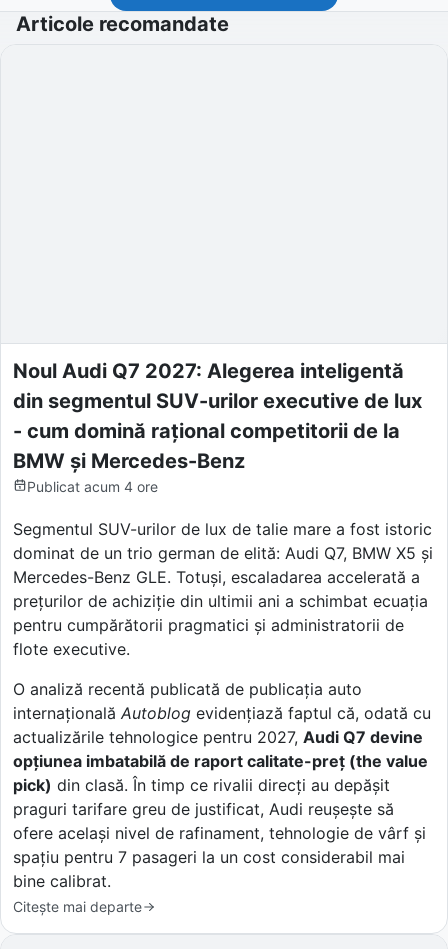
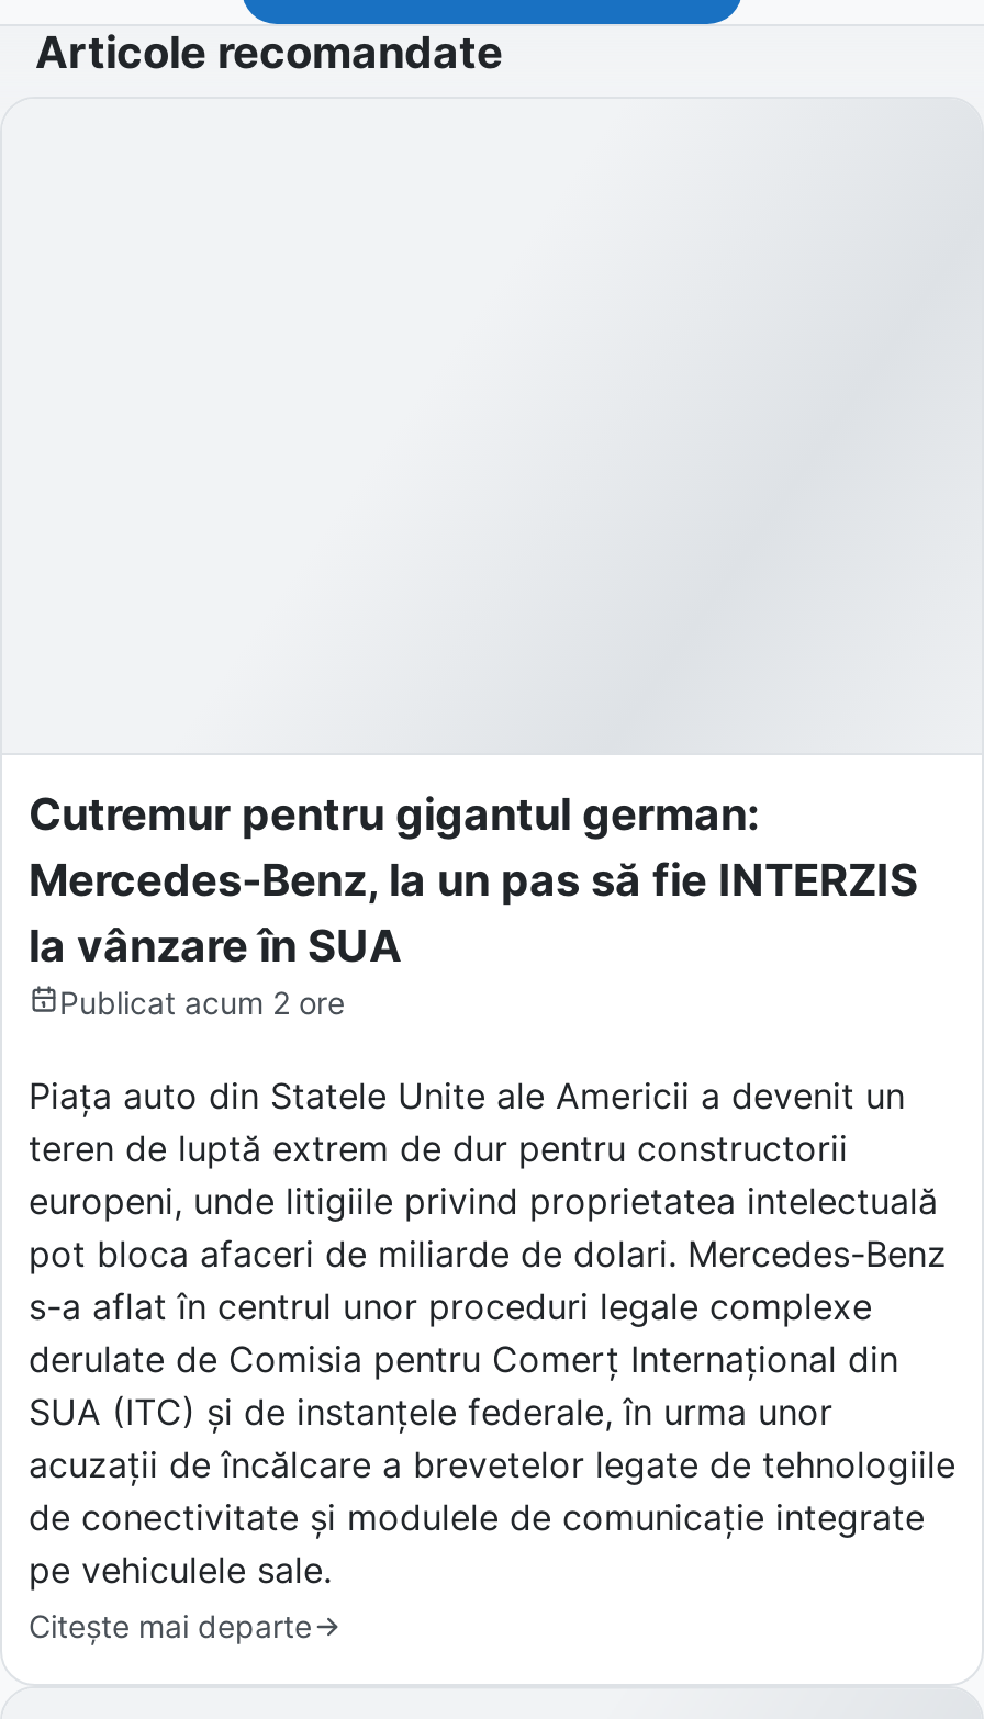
[13,359,433,891] Noul Audi Q7 2027: Alegerea inteligentă | din segmentul SUV-urilor executive de lux | - cum domină rațional competitorii de la | BMW și Mercedes-Benz | Publicat acum 4 ore | Segmentul SUV-urilor de lux de talie mare a fost istoric | dominat de un trio german de elită: Audi Q7, BMW X5 și | Mercedes-Benz GLE. Totuși, escaladarea accelerată a | prețurilor de achiziție din ultimii ani a schimbat ecuația | pentru cumpărătorii pragmatici și administratorii de | flote executive. | O analiză recentă publicată de publicația auto | internațională Autoblog evidențiază faptul că, odată cu | actualizările tehnologice pentru 2027, Audi Q7 devine | opțiunea imbatabilă de raport calitate-preț (the value | pick) din clasă. În timp ce rivalii direcți au depășit | praguri tarifare greu de justificat, Audi reuşeşte să | ofere același nivel de rafinament, tehnologie de vârf și | spațiu pentru 7 pasageri la un cost considerabil mai | bine calibrat. -> [29,787,955,1591] Cutremur pentru gigantul german: | Mercedes-Benz, la un pas să fie INTERZIS | la vânzare în SUA | Publicat acum 2 ore | Piața auto din Statele Unite ale Americii a devenit un | teren de luptă extrem de dur pentru constructorii | europeni, unde litigiile privind proprietatea intelectuală | pot bloca afaceri de miliarde de dolari. Mercedes-Benz | s-a aflat în centrul unor proceduri legale complexe | derulate de Comisia pentru Comerț Internațional din | SUA (ITC) și de instanțele federale, în urma unor | acuzații de încălcare a brevetelor legate de tehnologiile | de conectivitate și modulele de comunicație integrate | pe vehiculele sale.

